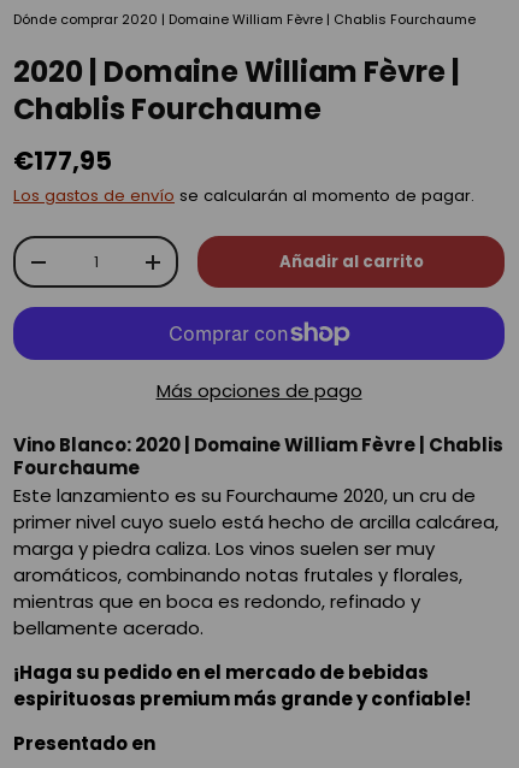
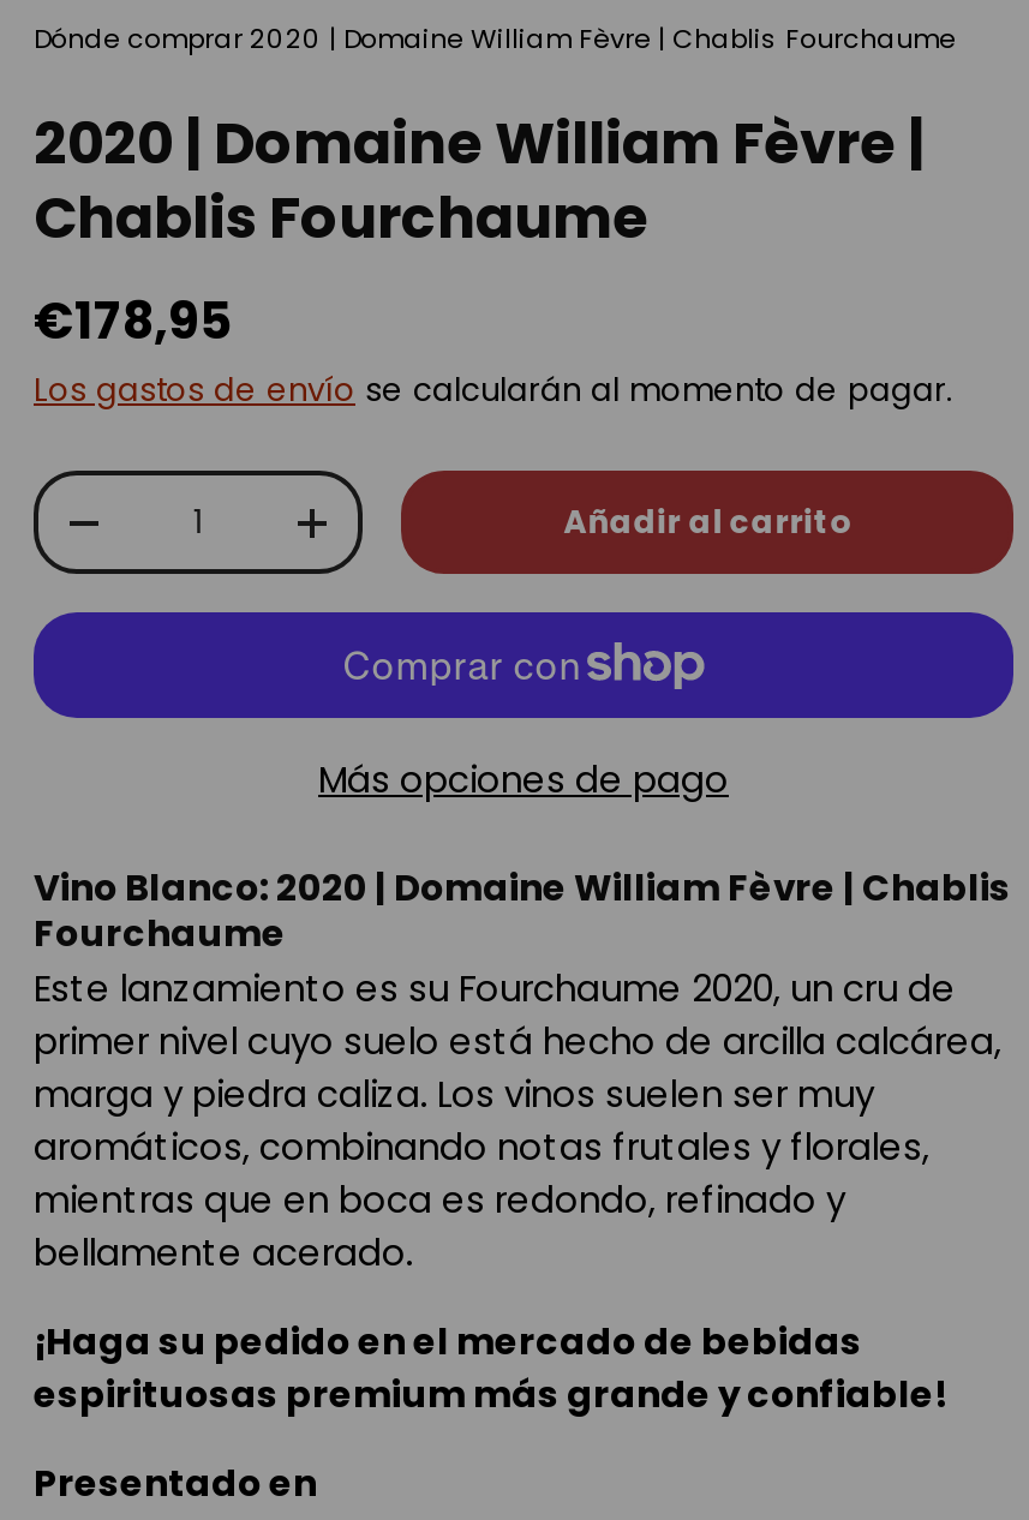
[13,143,112,178] €177,95 -> [34,286,233,355] €178,95

